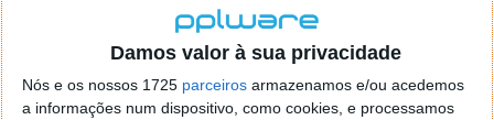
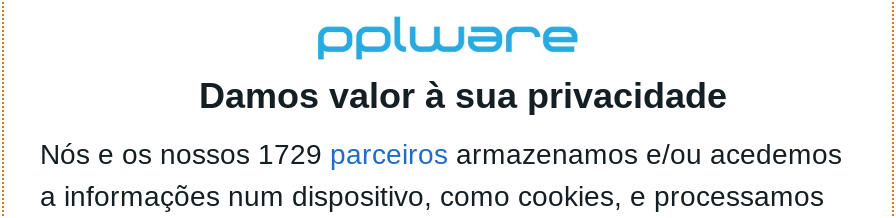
[22,76,464,93] Nós e os nossos 1725 parceiros armazenamos e/ou acedemos -> [40,138,842,170] Nós e os nossos 1729 parceiros armazenamos e/ou acedemos

